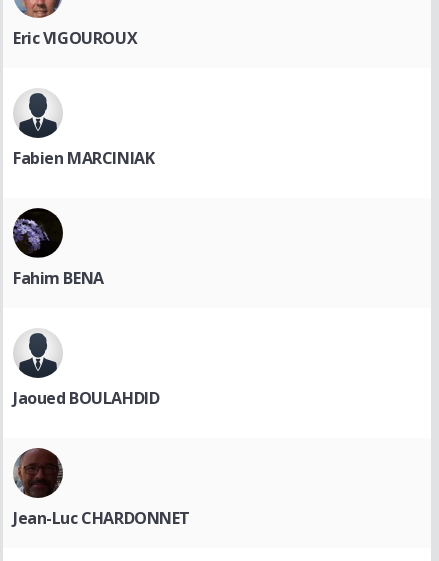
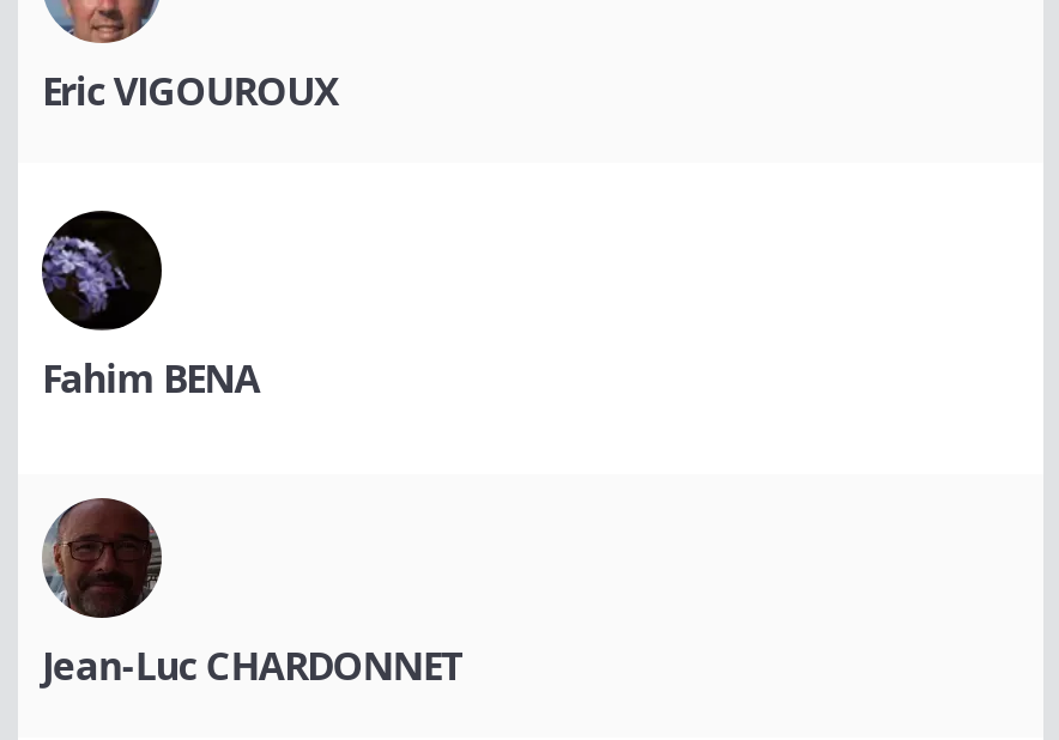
[13,88,154,169] [image] | Fabien MARCINIAK -> none
[13,328,159,409] [image] | Jaoued BOULAHDID -> none

